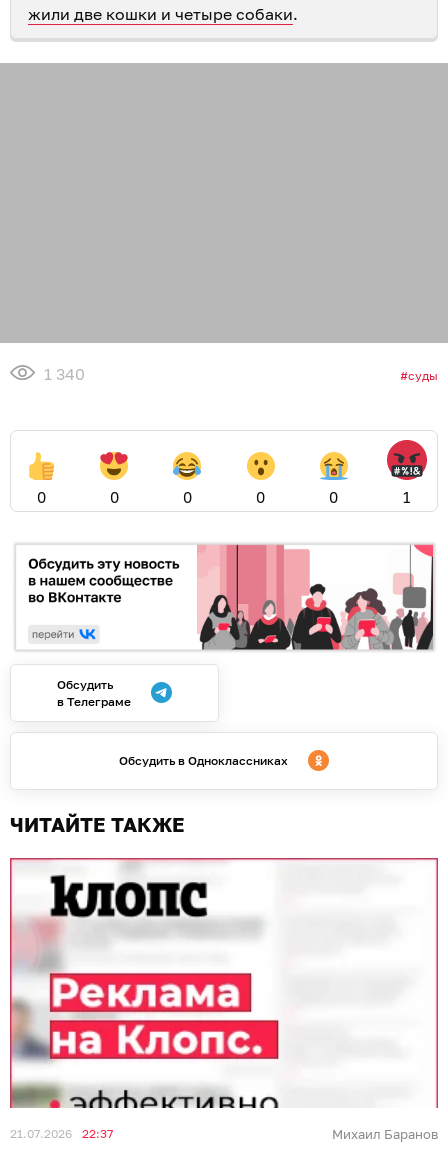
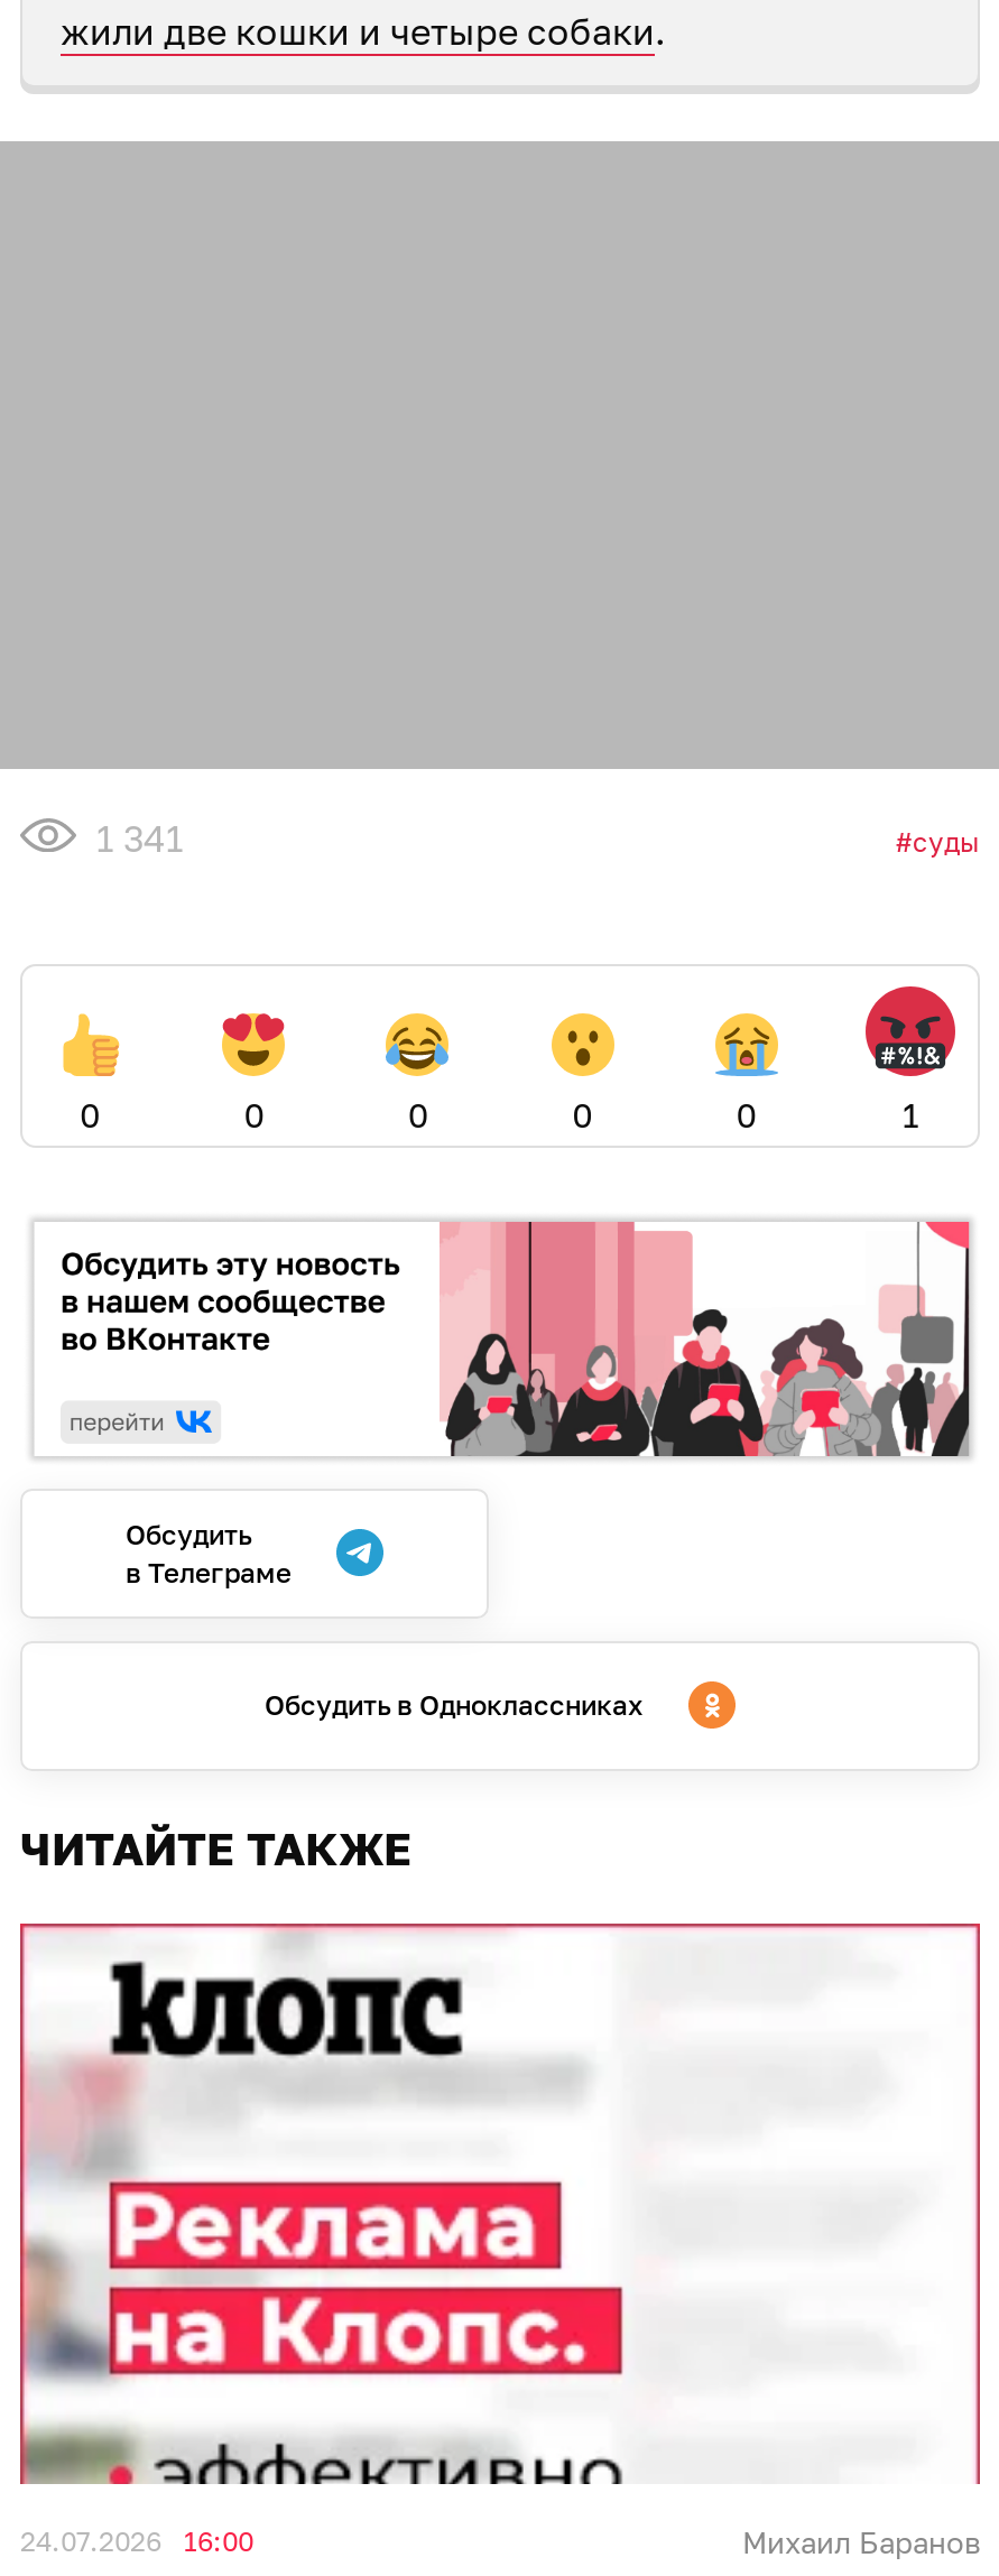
[40,364,85,384] 1 340 -> [87,816,184,861] 1 341
[10,1126,72,1141] 21.07.2026 -> [20,2524,161,2558] 24.07.2026
[82,1126,113,1141] 22:37 -> [184,2524,253,2558] 16:00

